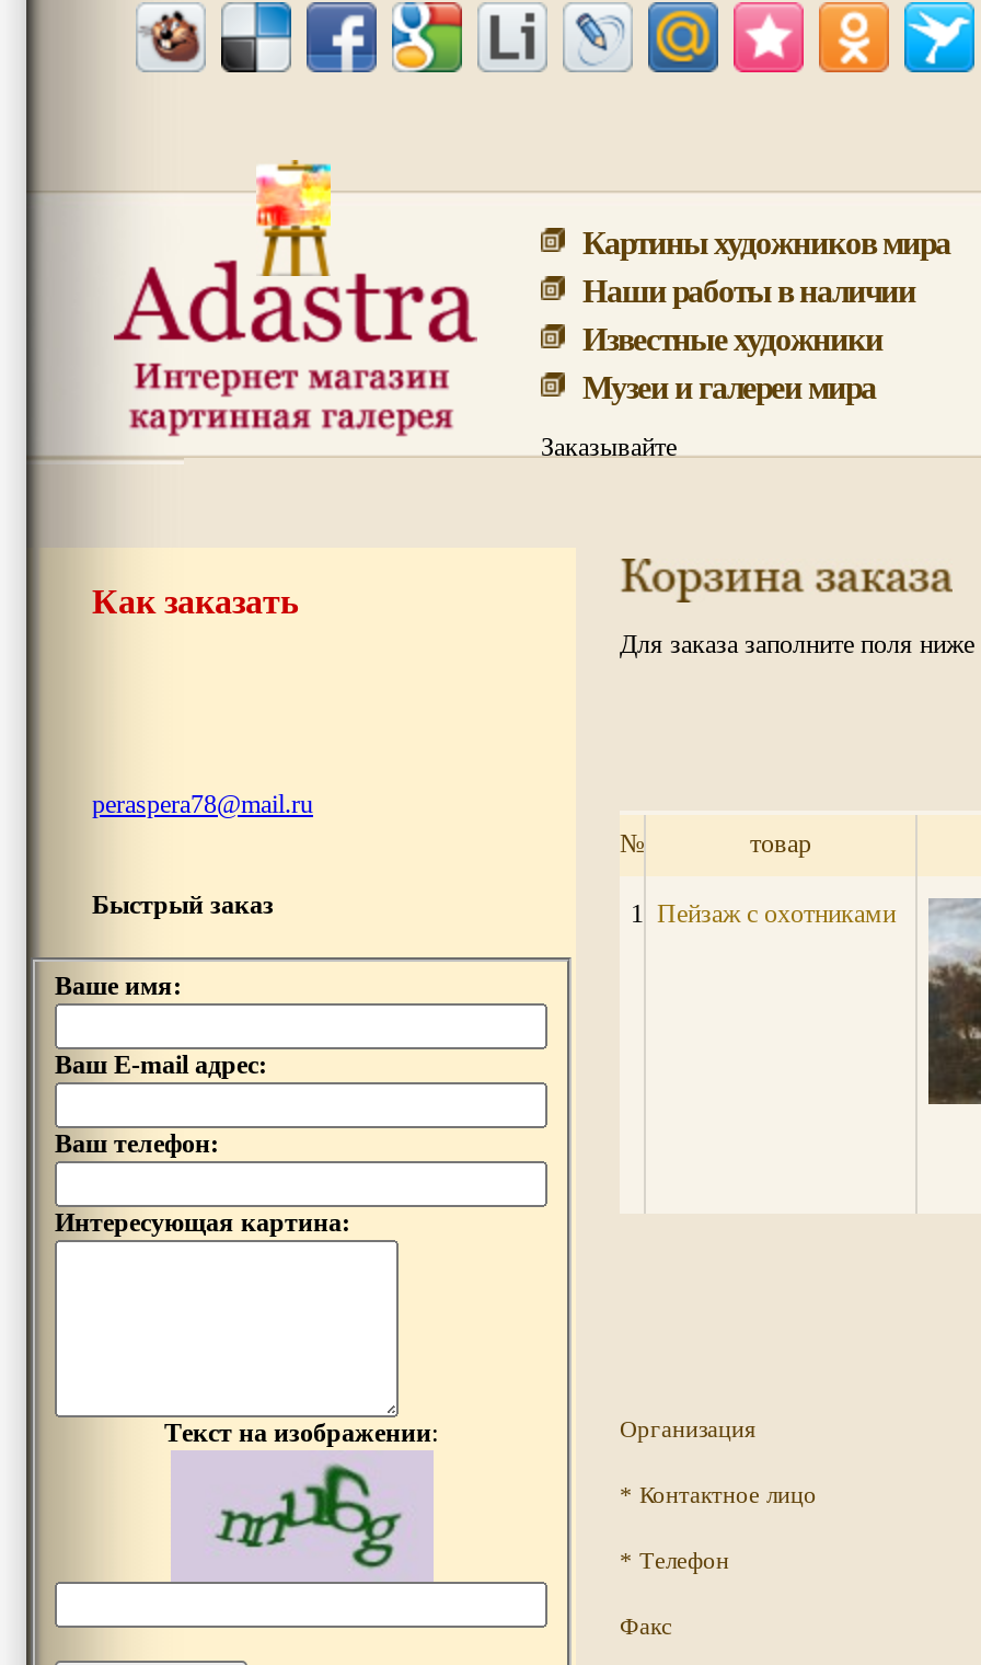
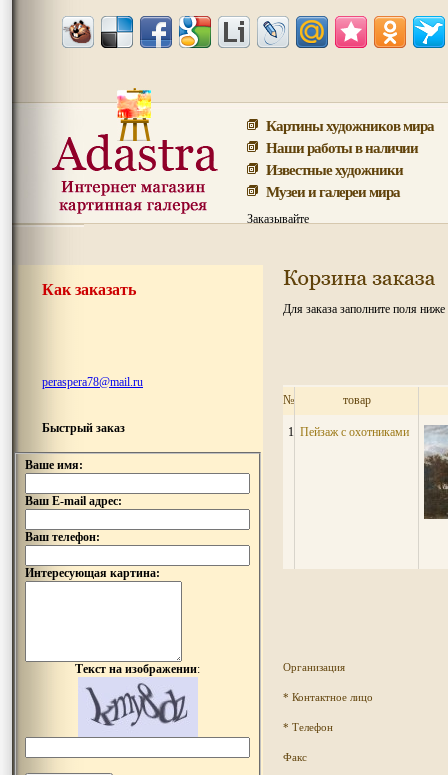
[191,1455,412,1575] [image] -> [86,679,188,735] [image]

